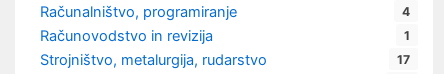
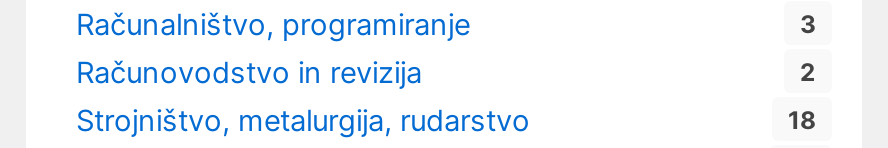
[402,4,410,19] 4 -> [800,9,816,39] 3
[404,28,410,43] 1 -> [800,57,816,87] 2
[397,52,410,67] 17 -> [788,105,816,135] 18

